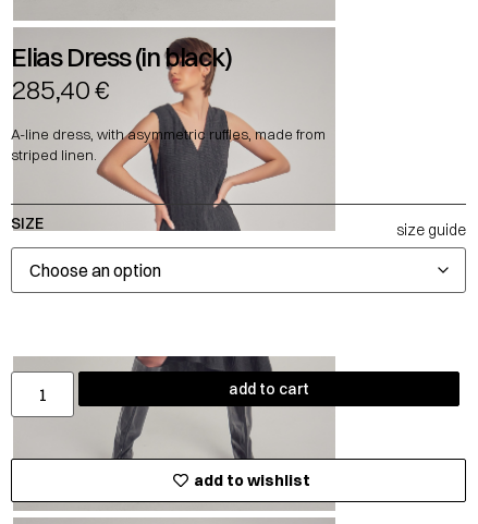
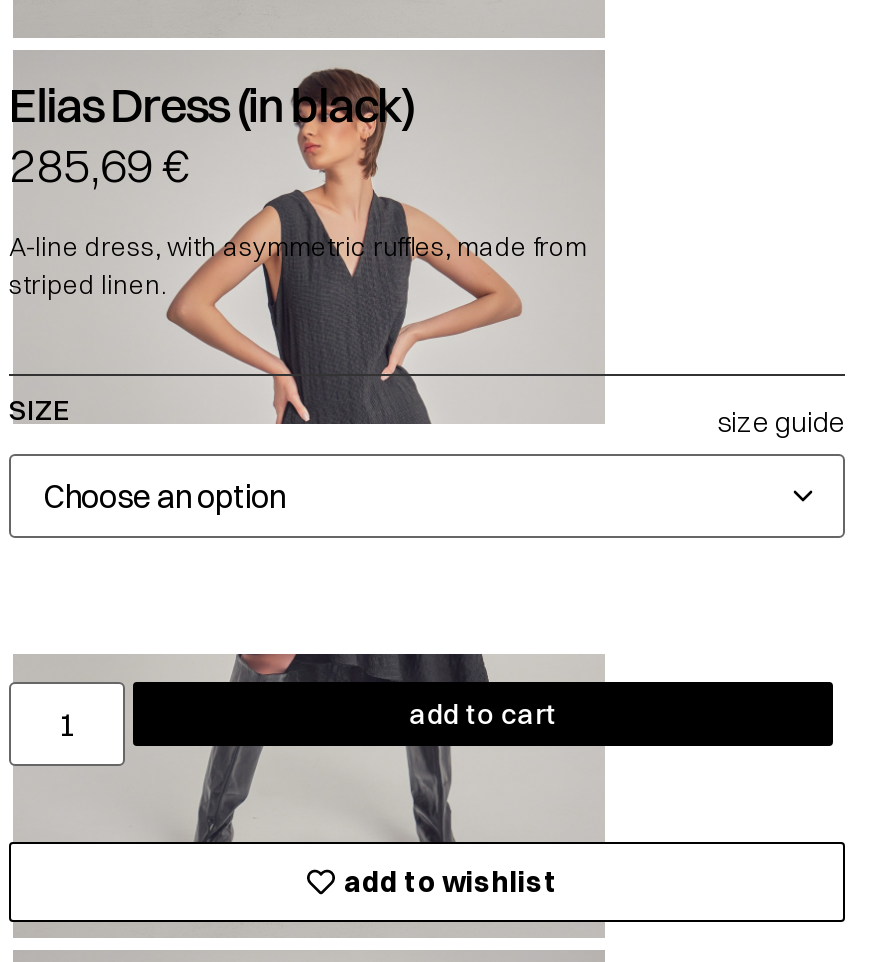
[11,73,109,105] 285,40 € -> [9,134,189,194] 285,69 €

